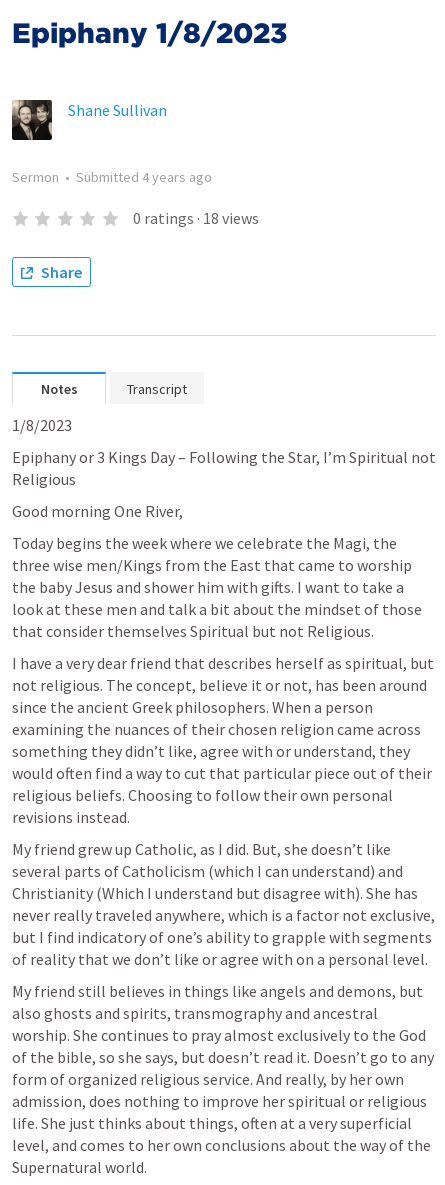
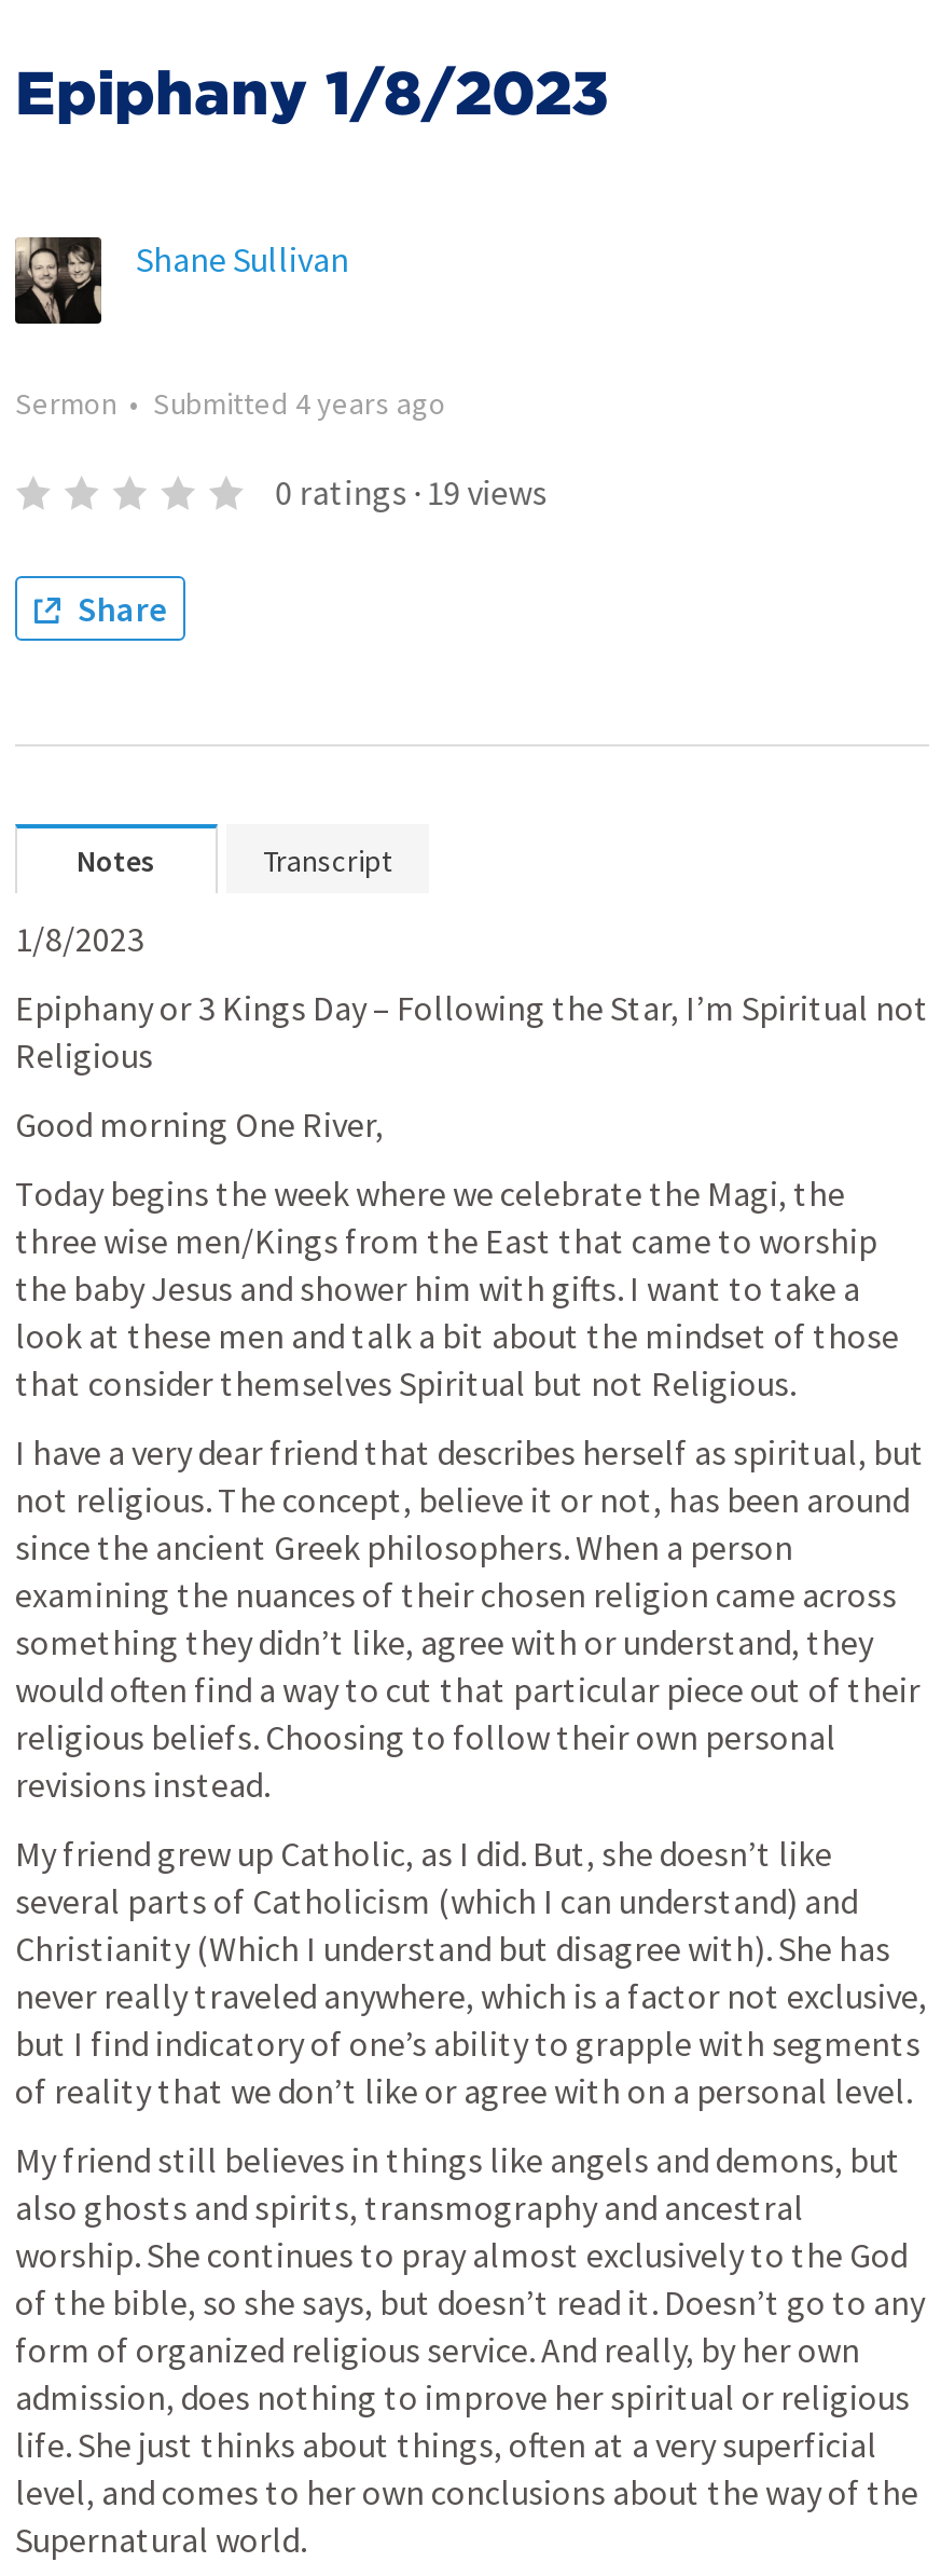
[133,208,259,228] 0 ratings · 18 views -> [275,470,547,513] 0 ratings · 19 views

